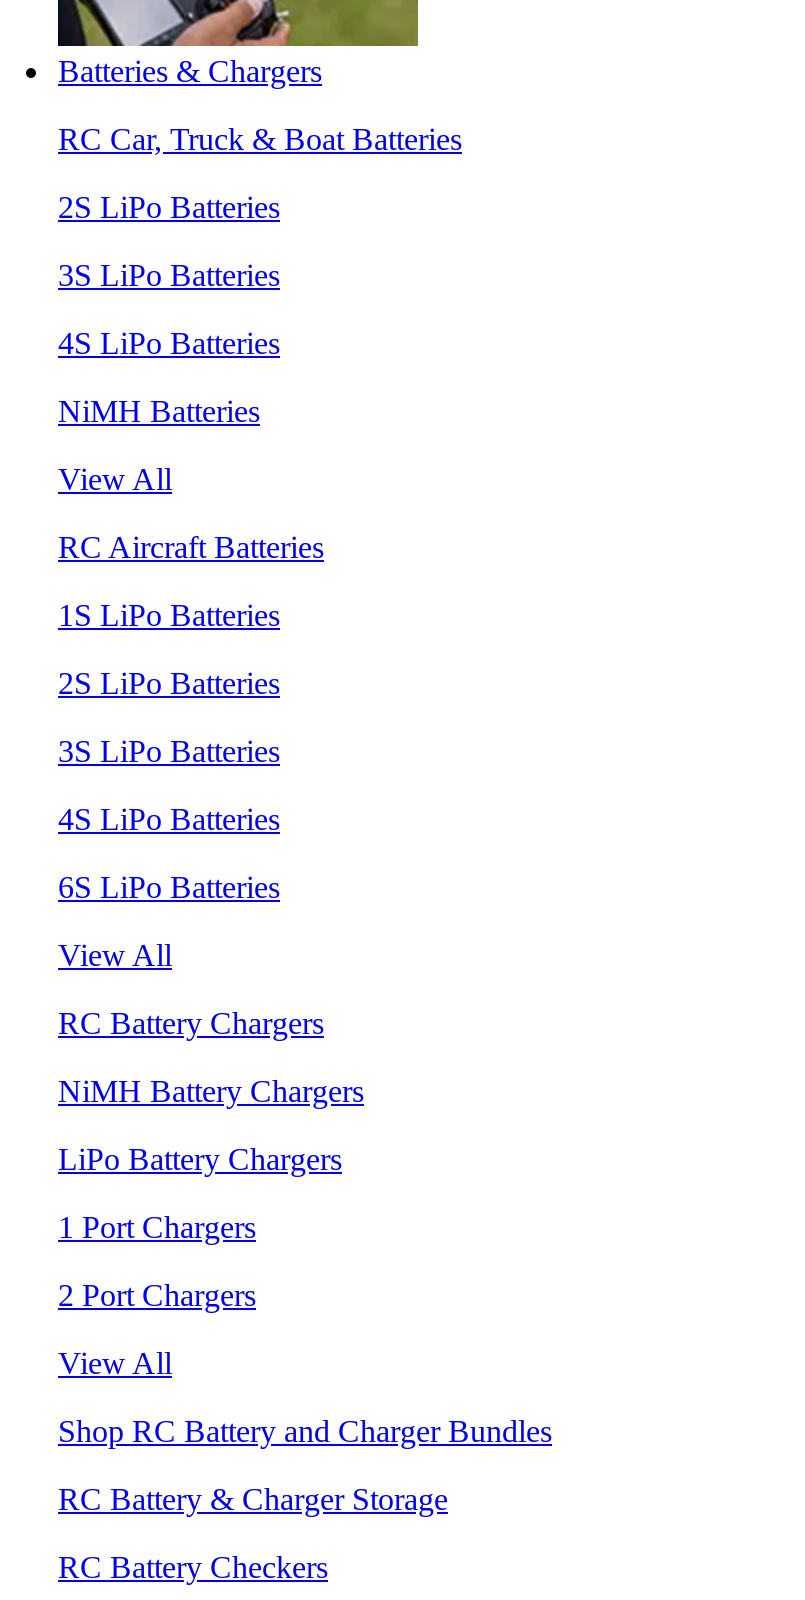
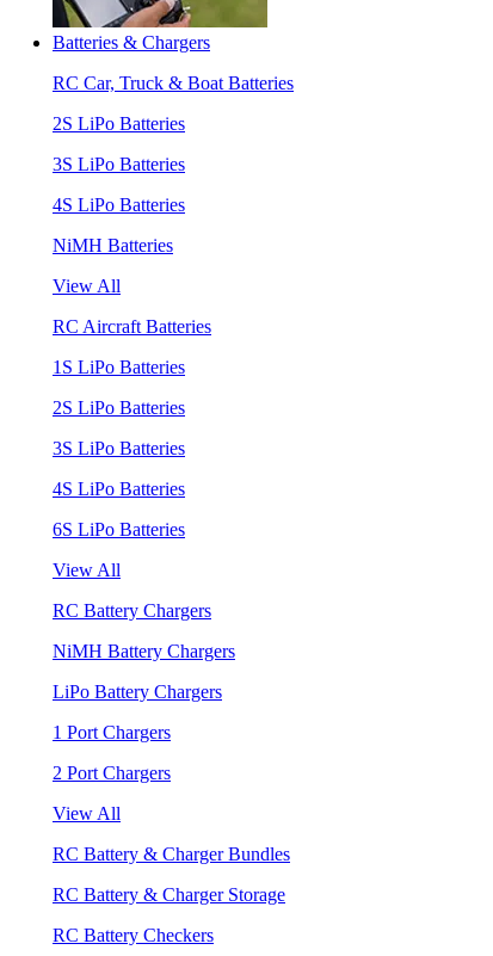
[58,1414,552,1448] Shop RC Battery and Charger Bundles -> [53,844,290,864] RC Battery & Charger Bundles

